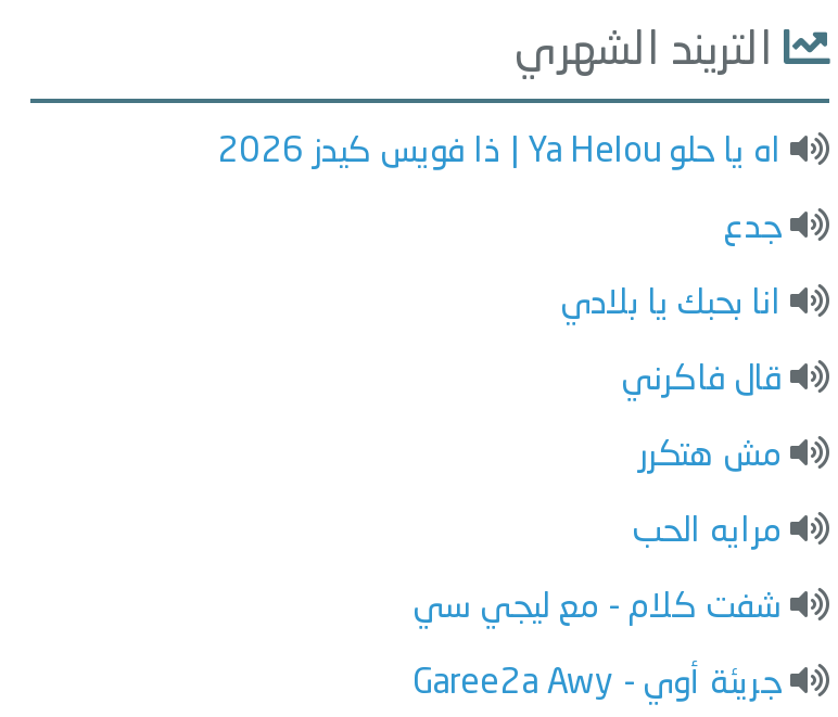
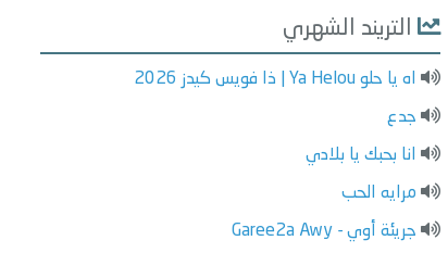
[621,364,782,475] قال فاكرني | مش هتكرر -> none
[412,592,782,627] شفت كلام - مع ليجي سي -> none

